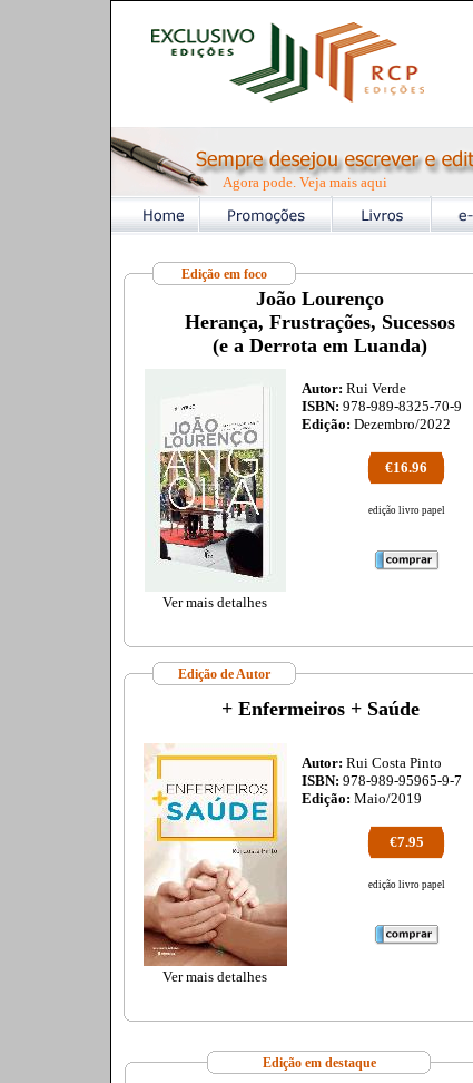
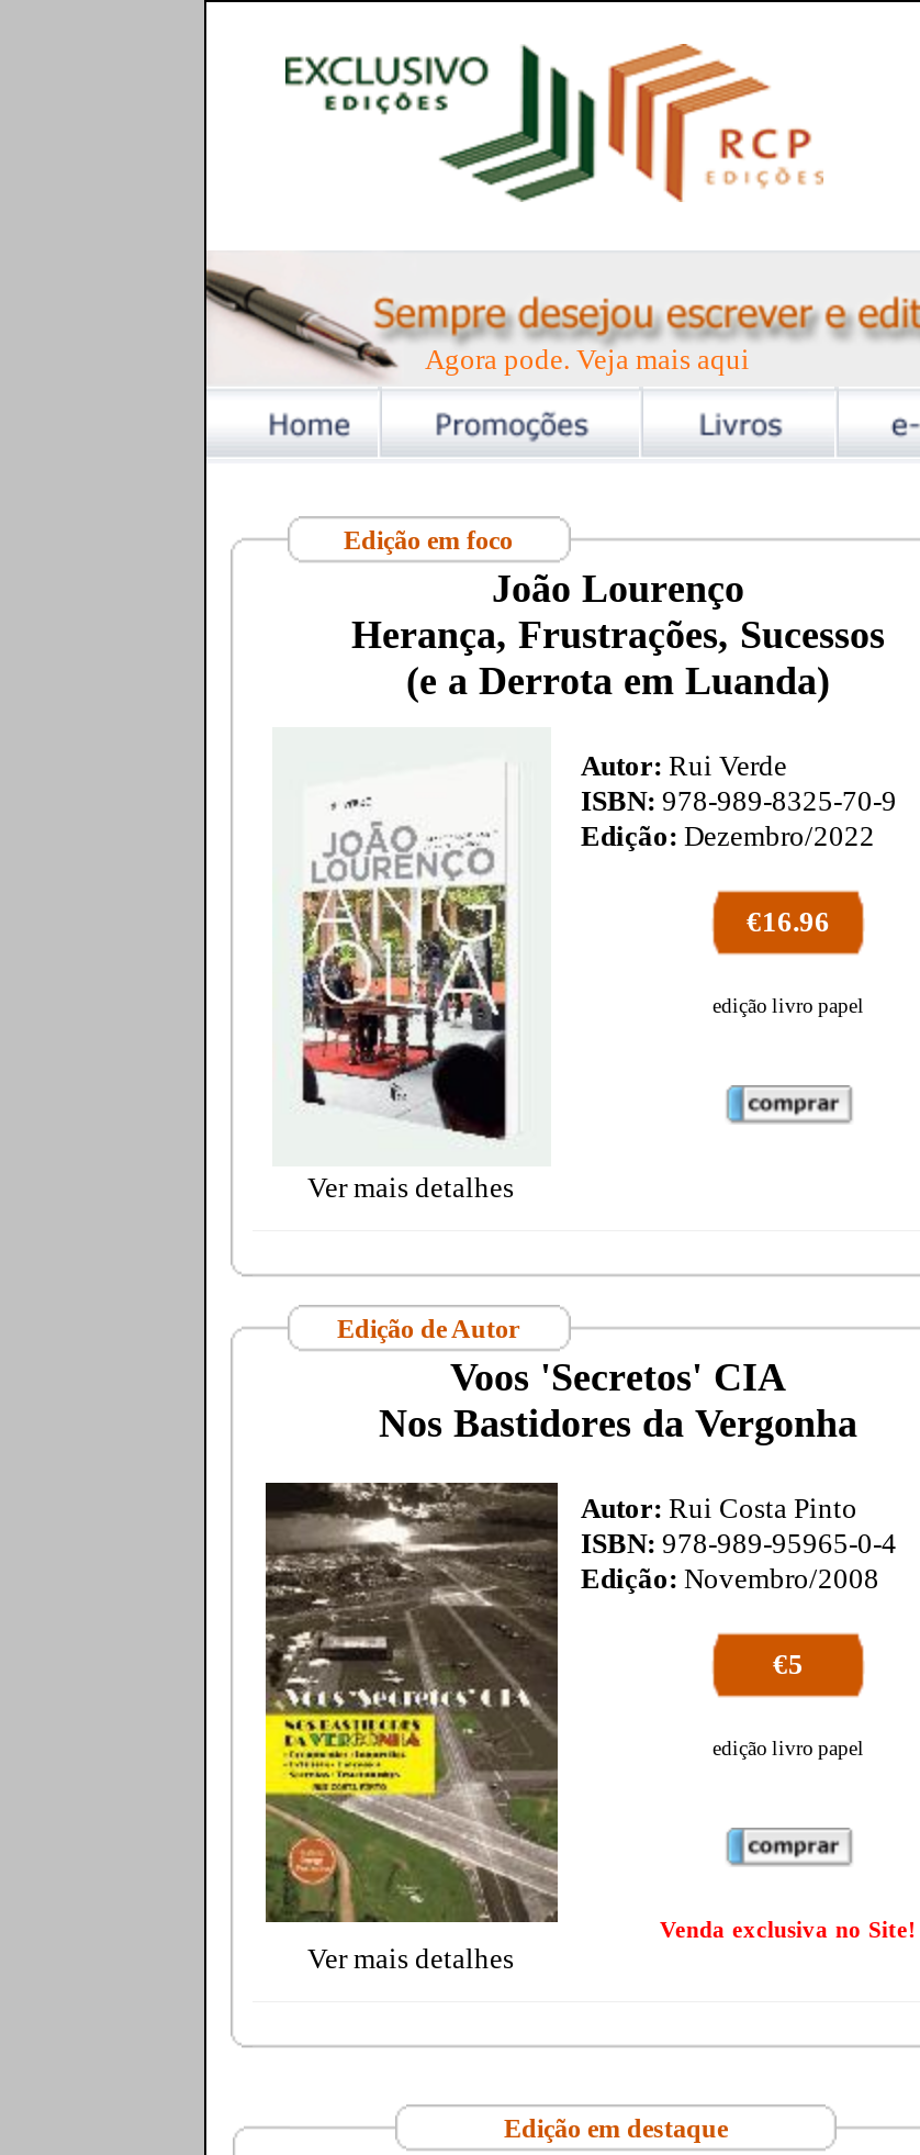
[221,697,419,720] + Enfermeiros + Saúde -> [379,1355,857,1445] Voos 'Secretos' CIA | Nos Bastidores da Vergonha
[141,743,461,967] [image] | ISBN: 978-989-95965-9-7 -> [263,1474,897,1924] [image] | ISBN: 978-989-95965-0-4
[301,790,421,807] Edição: Maio/2019 -> [581,1562,879,1595] Edição: Novembro/2008
[389,833,423,850] €7.95 -> [773,1648,804,1681] €5
none -> [660,1918,917,1942] Venda exclusiva no Site!

